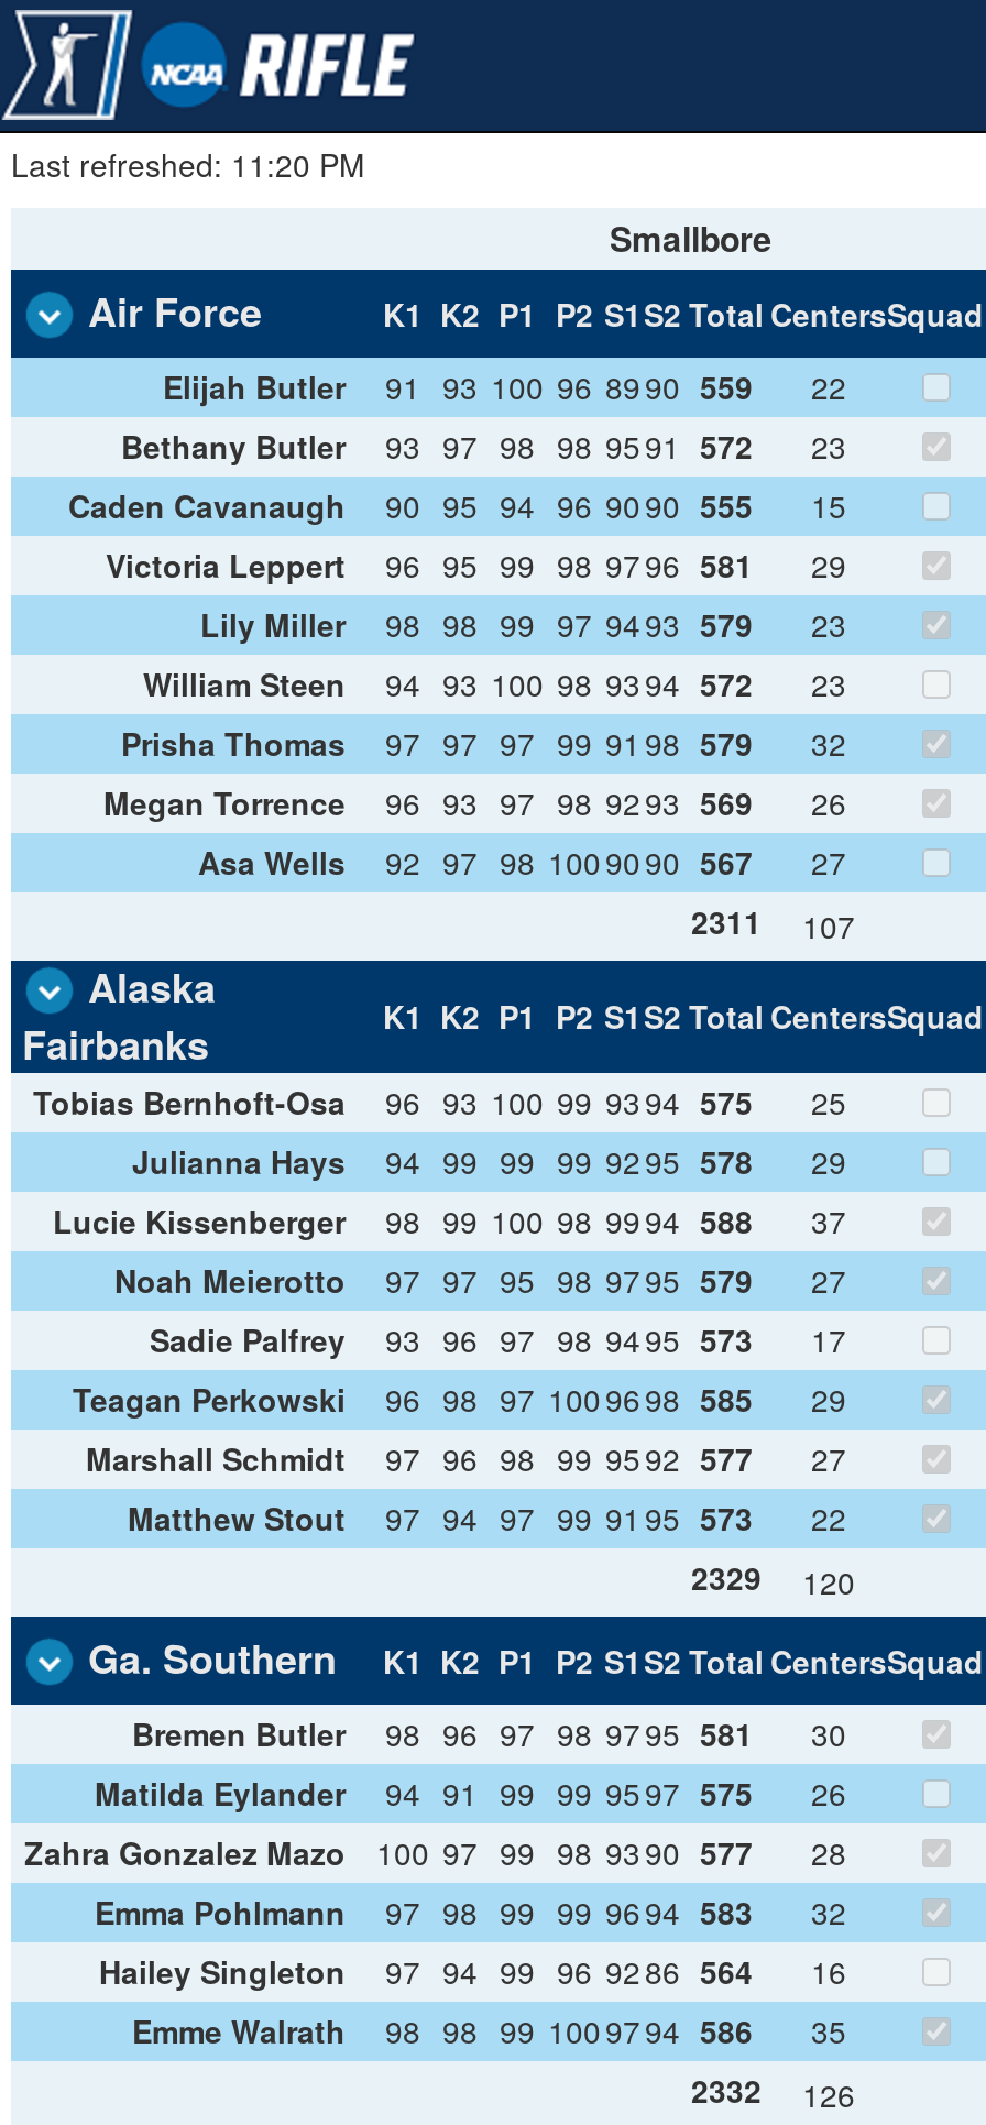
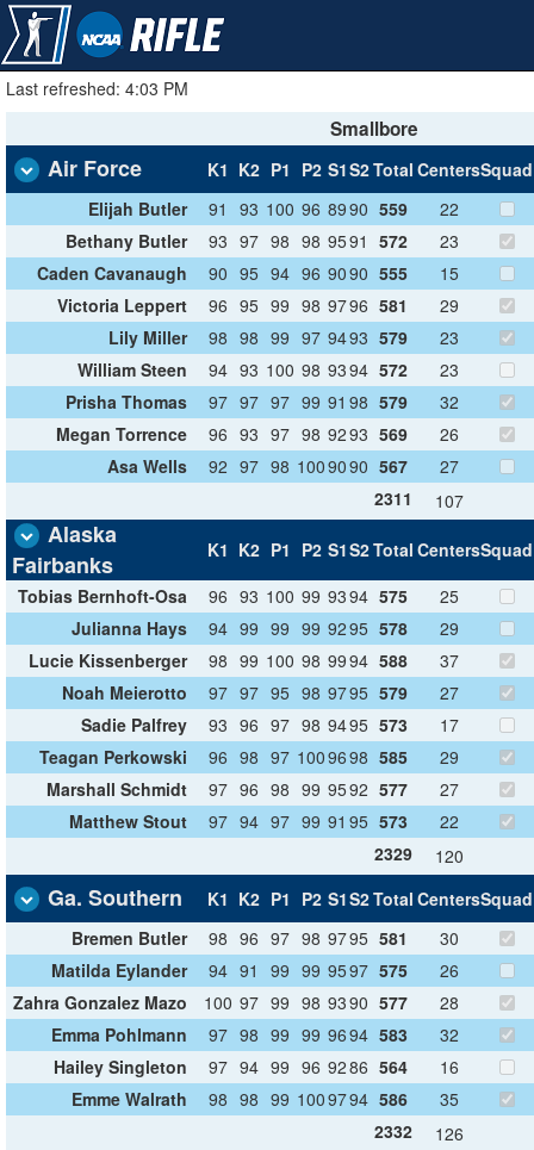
[11,142,365,186] Last refreshed: 11:20 PM -> [6,76,188,100] Last refreshed: 4:03 PM

